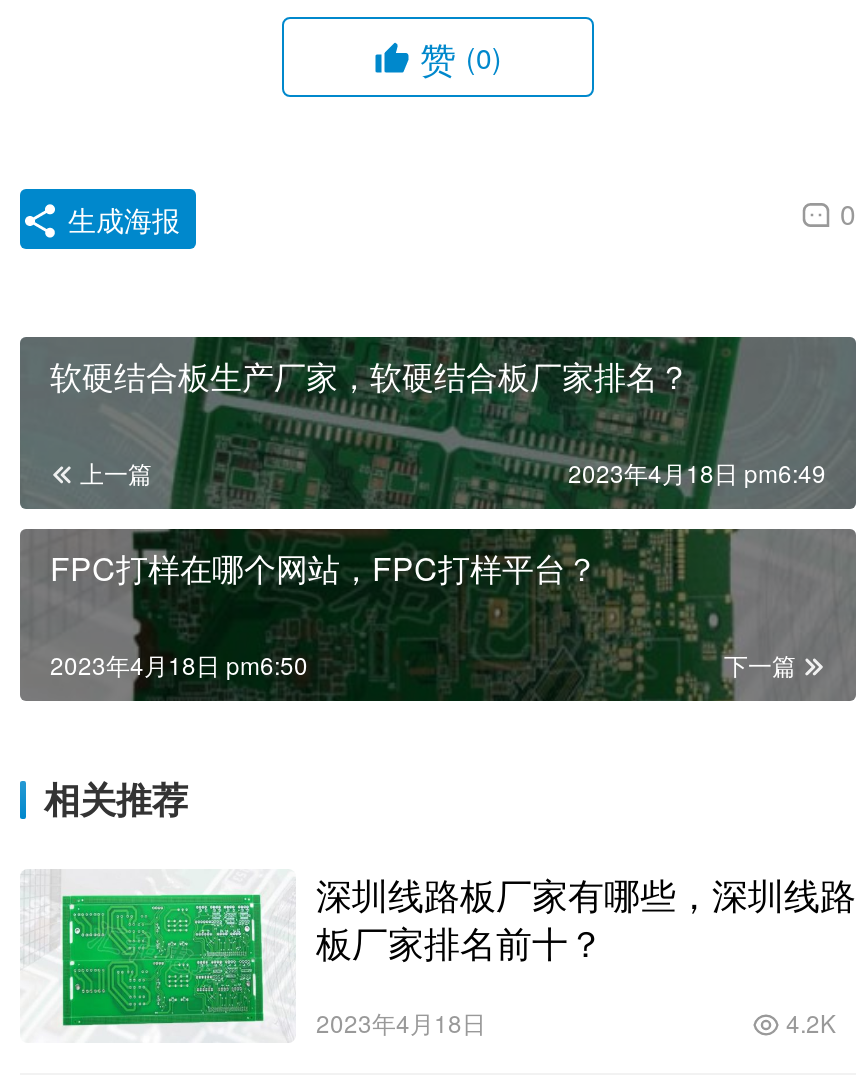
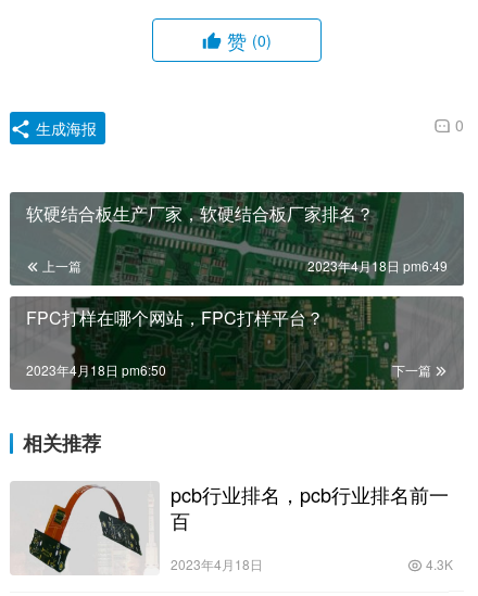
[24,868,856,1039] [image] | 深圳线路板厂家有哪些，深圳线路 | 板厂家排名前十？ -> [11,480,449,574] [image] | pcb行业排名，pcb行业排名前一 | 百
[780,1004,836,1038] 4.2K -> [423,554,453,573] 4.3K

